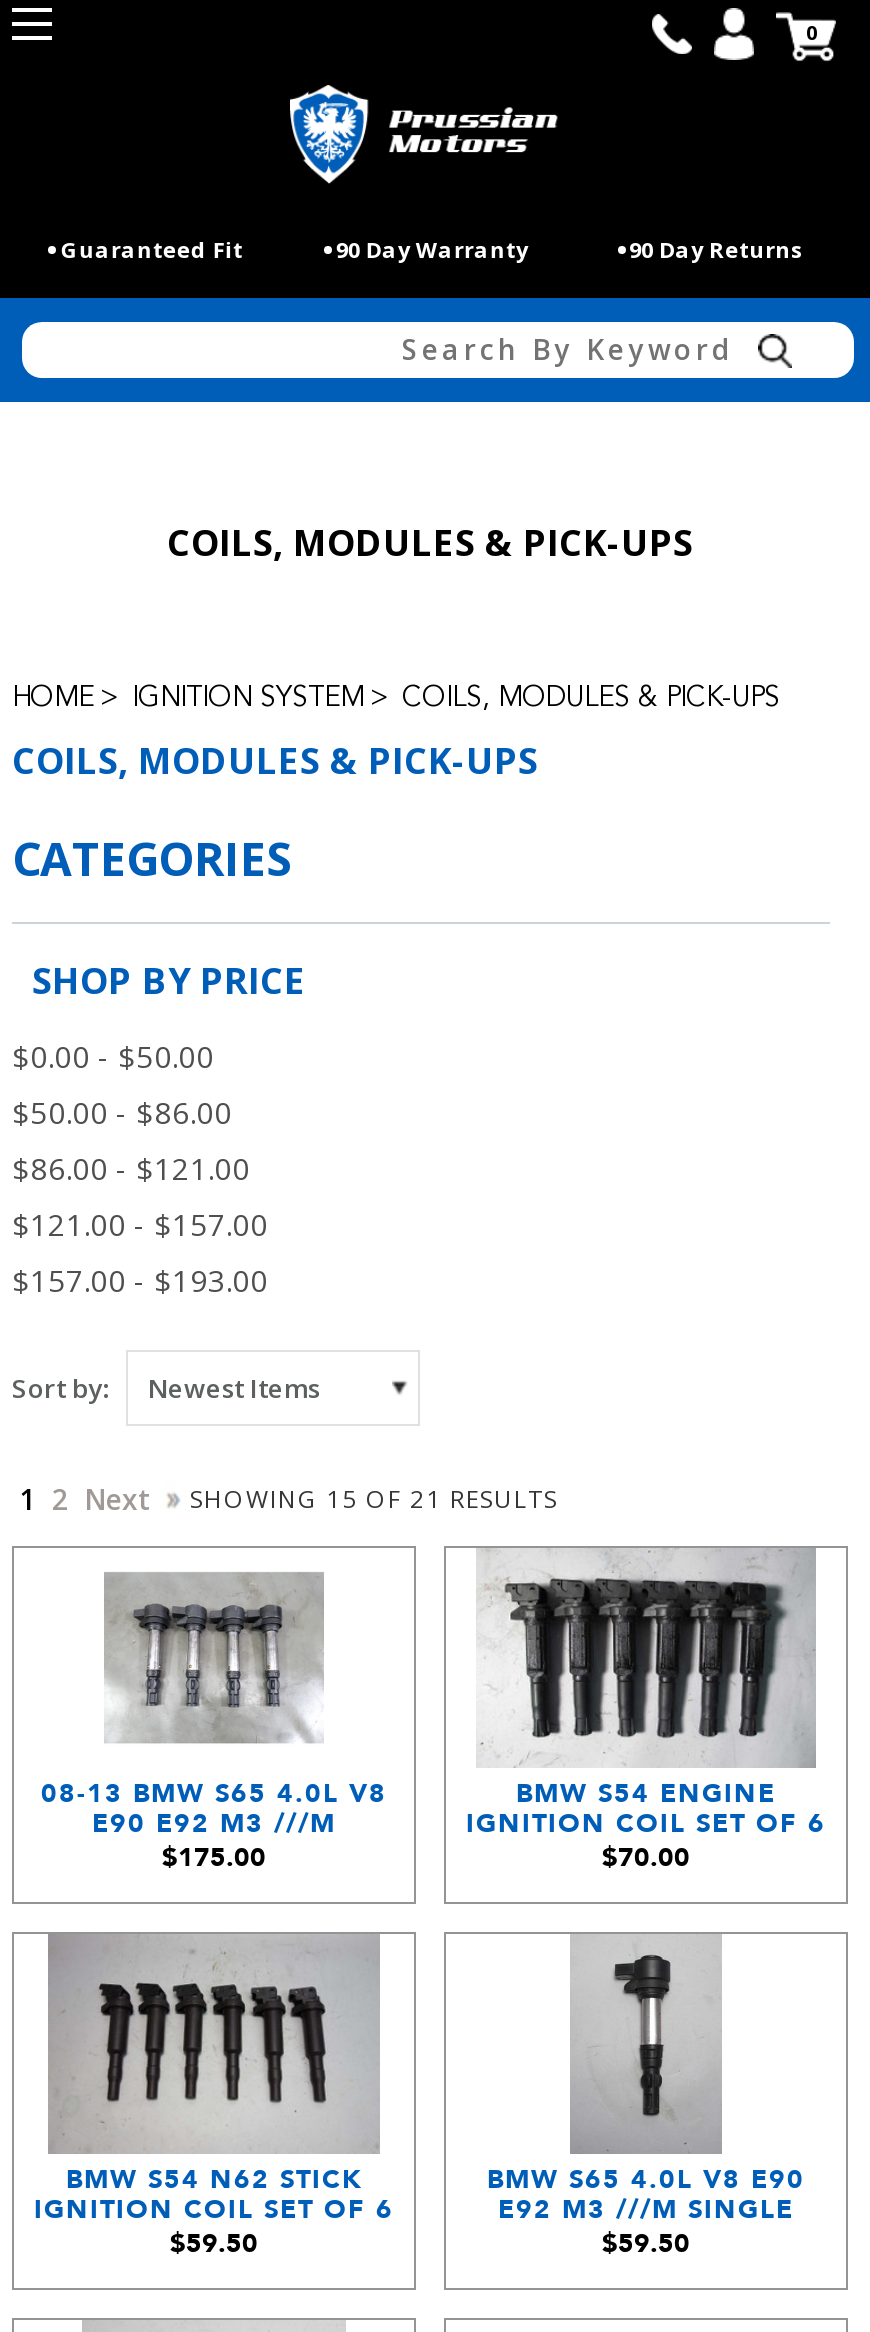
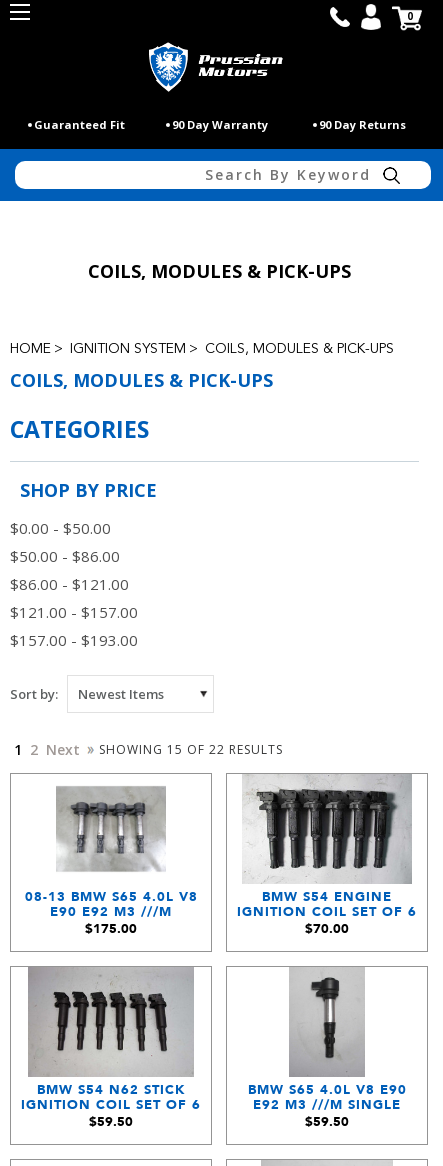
[190,1482,558,1516] SHOWING 15 OF 21 RESULTS -> [99,741,283,758] SHOWING 15 OF 22 RESULTS

